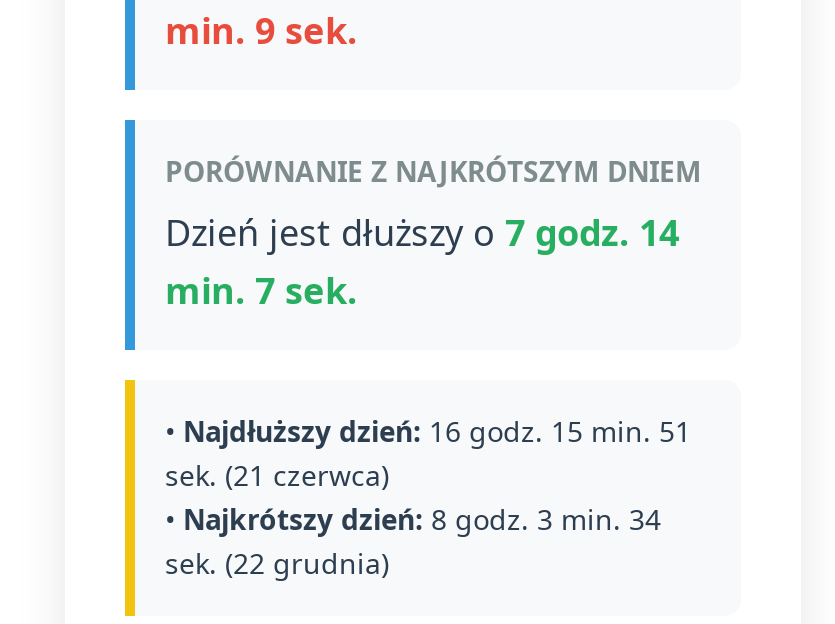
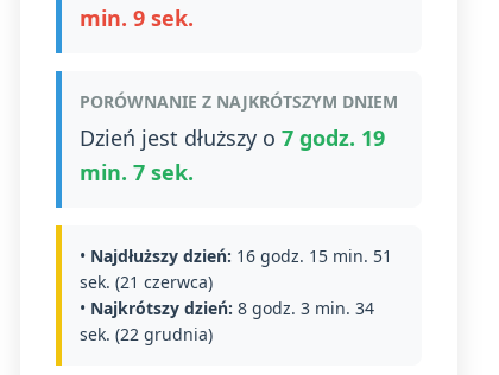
[165,208,679,256] Dzień jest dłuższy o 7 godz. 14 -> [80,123,385,152] Dzień jest dłuższy o 7 godz. 19

